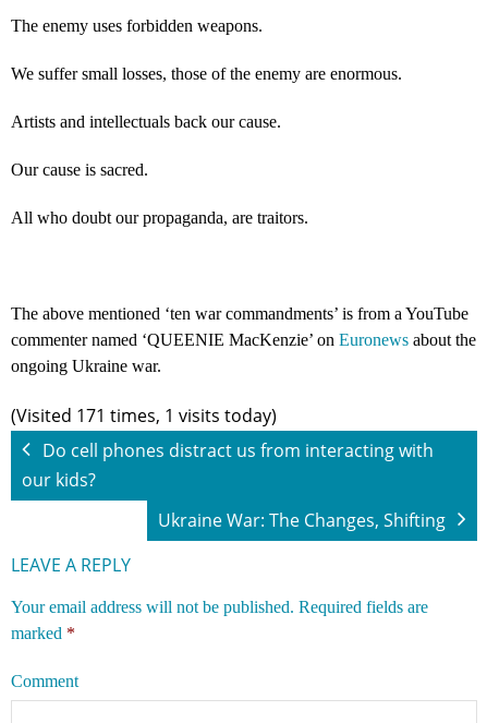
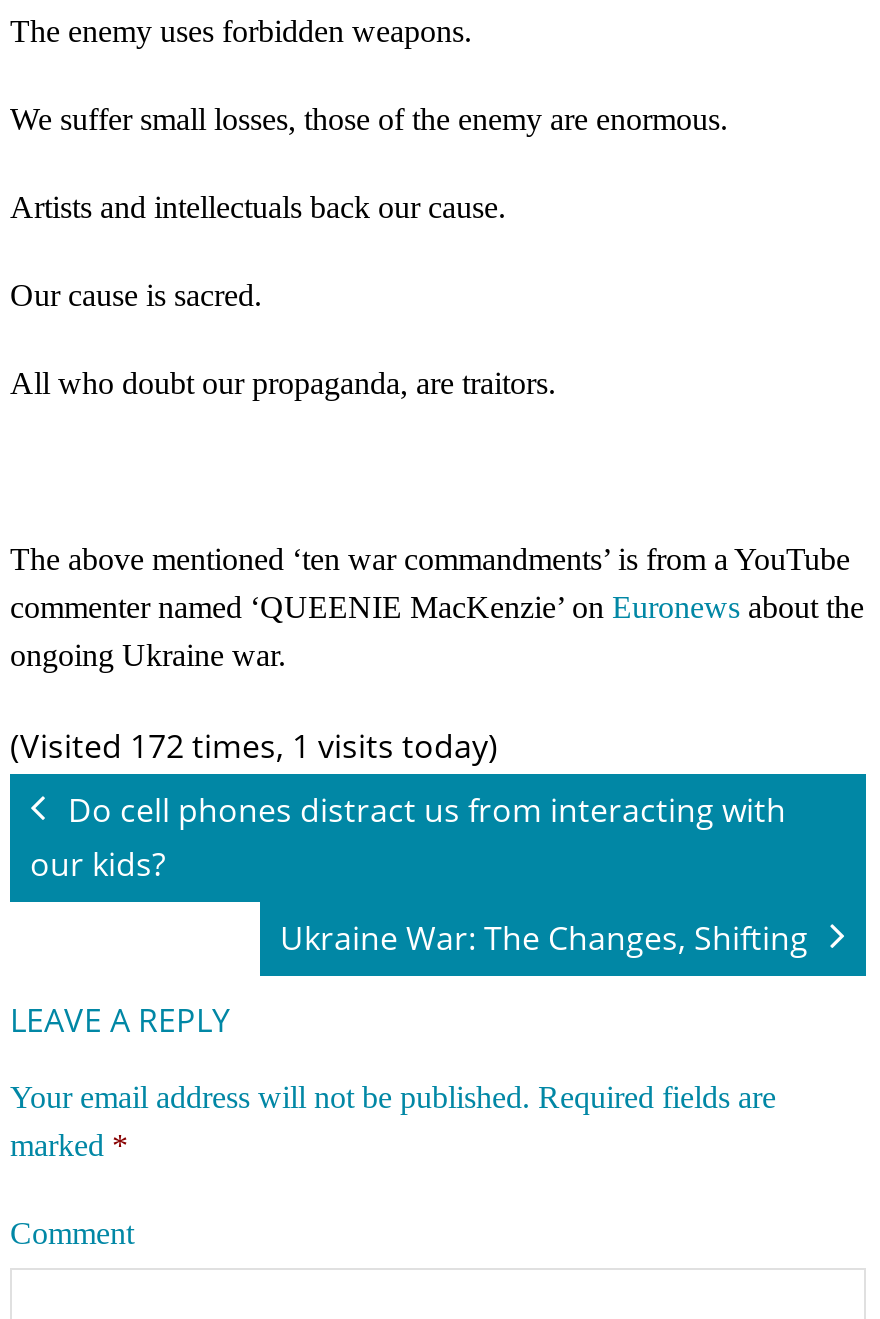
[11,403,277,427] (Visited 171 times, 1 visits today) -> [10,724,498,768] (Visited 172 times, 1 visits today)

